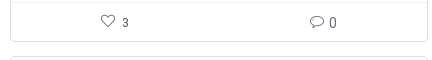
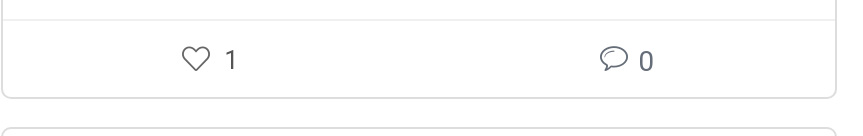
[121,14,128,29] 3 -> [224,45,238,75] 1

